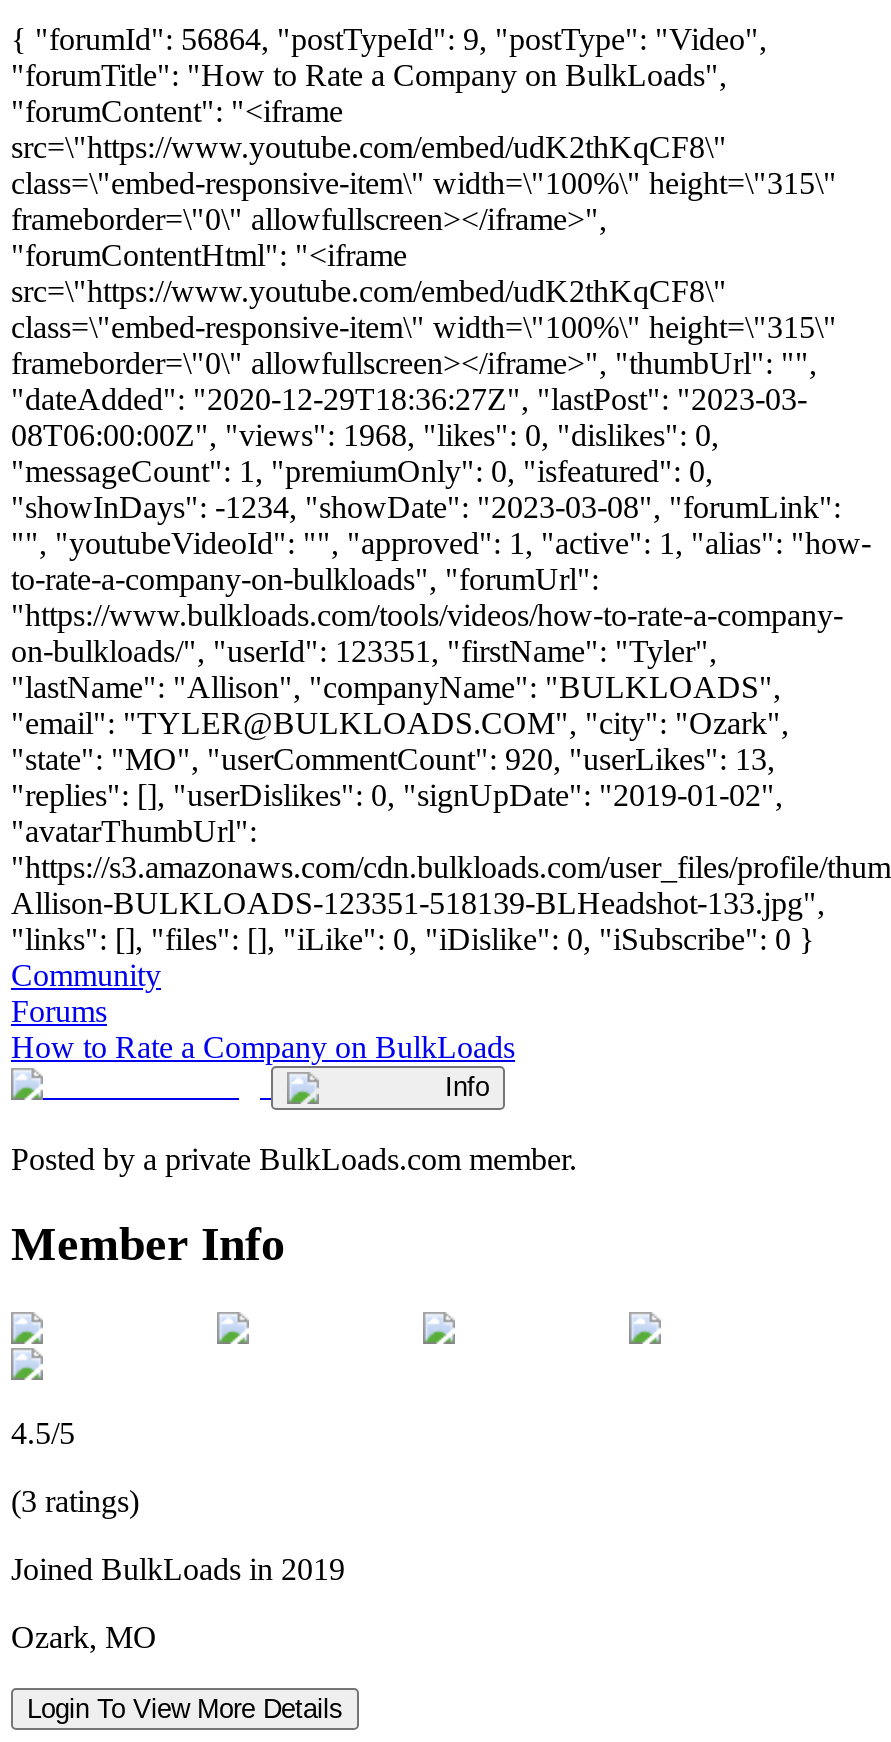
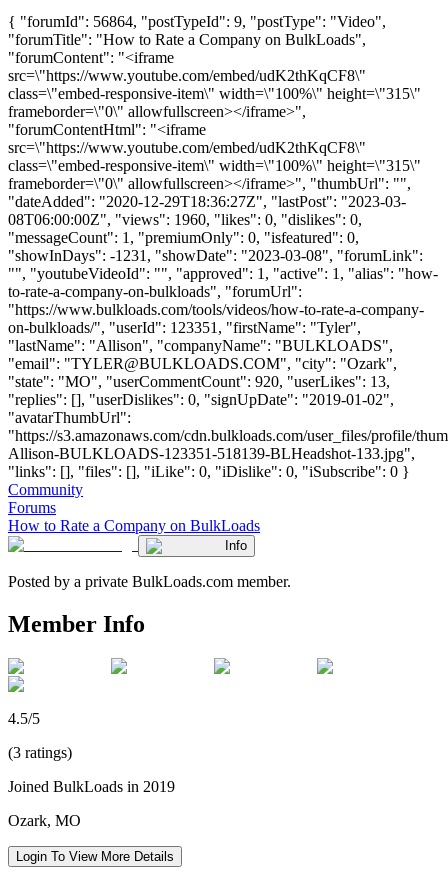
[11,418,719,452] 08T06:00:00Z", "views": 1968, "likes": 0, "dislikes": 0, -> [8,211,362,228] 08T06:00:00Z", "views": 1960, "likes": 0, "dislikes": 0,
[11,490,841,524] "showInDays": -1234, "showDate": "2023-03-08", "forumLink": -> [8,247,423,264] "showInDays": -1231, "showDate": "2023-03-08", "forumLink":

